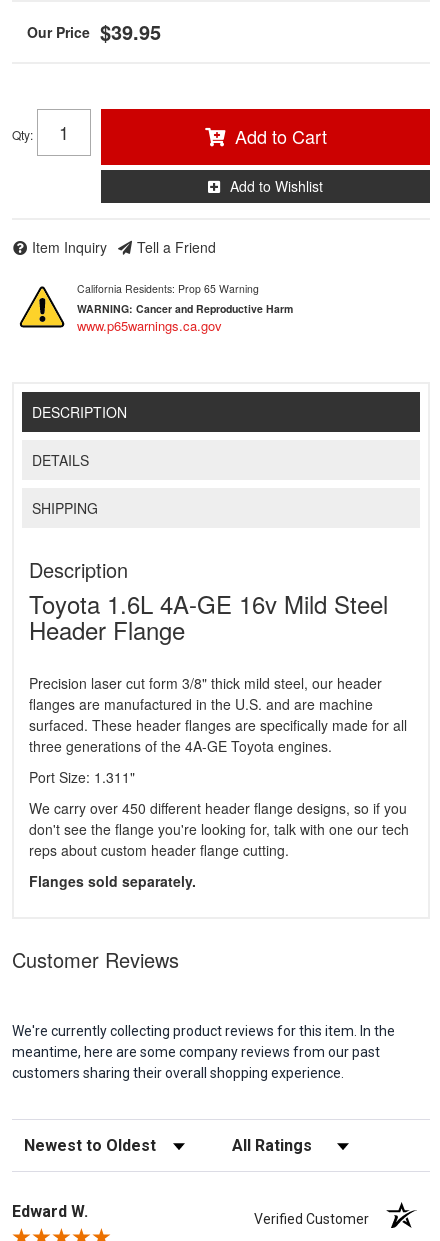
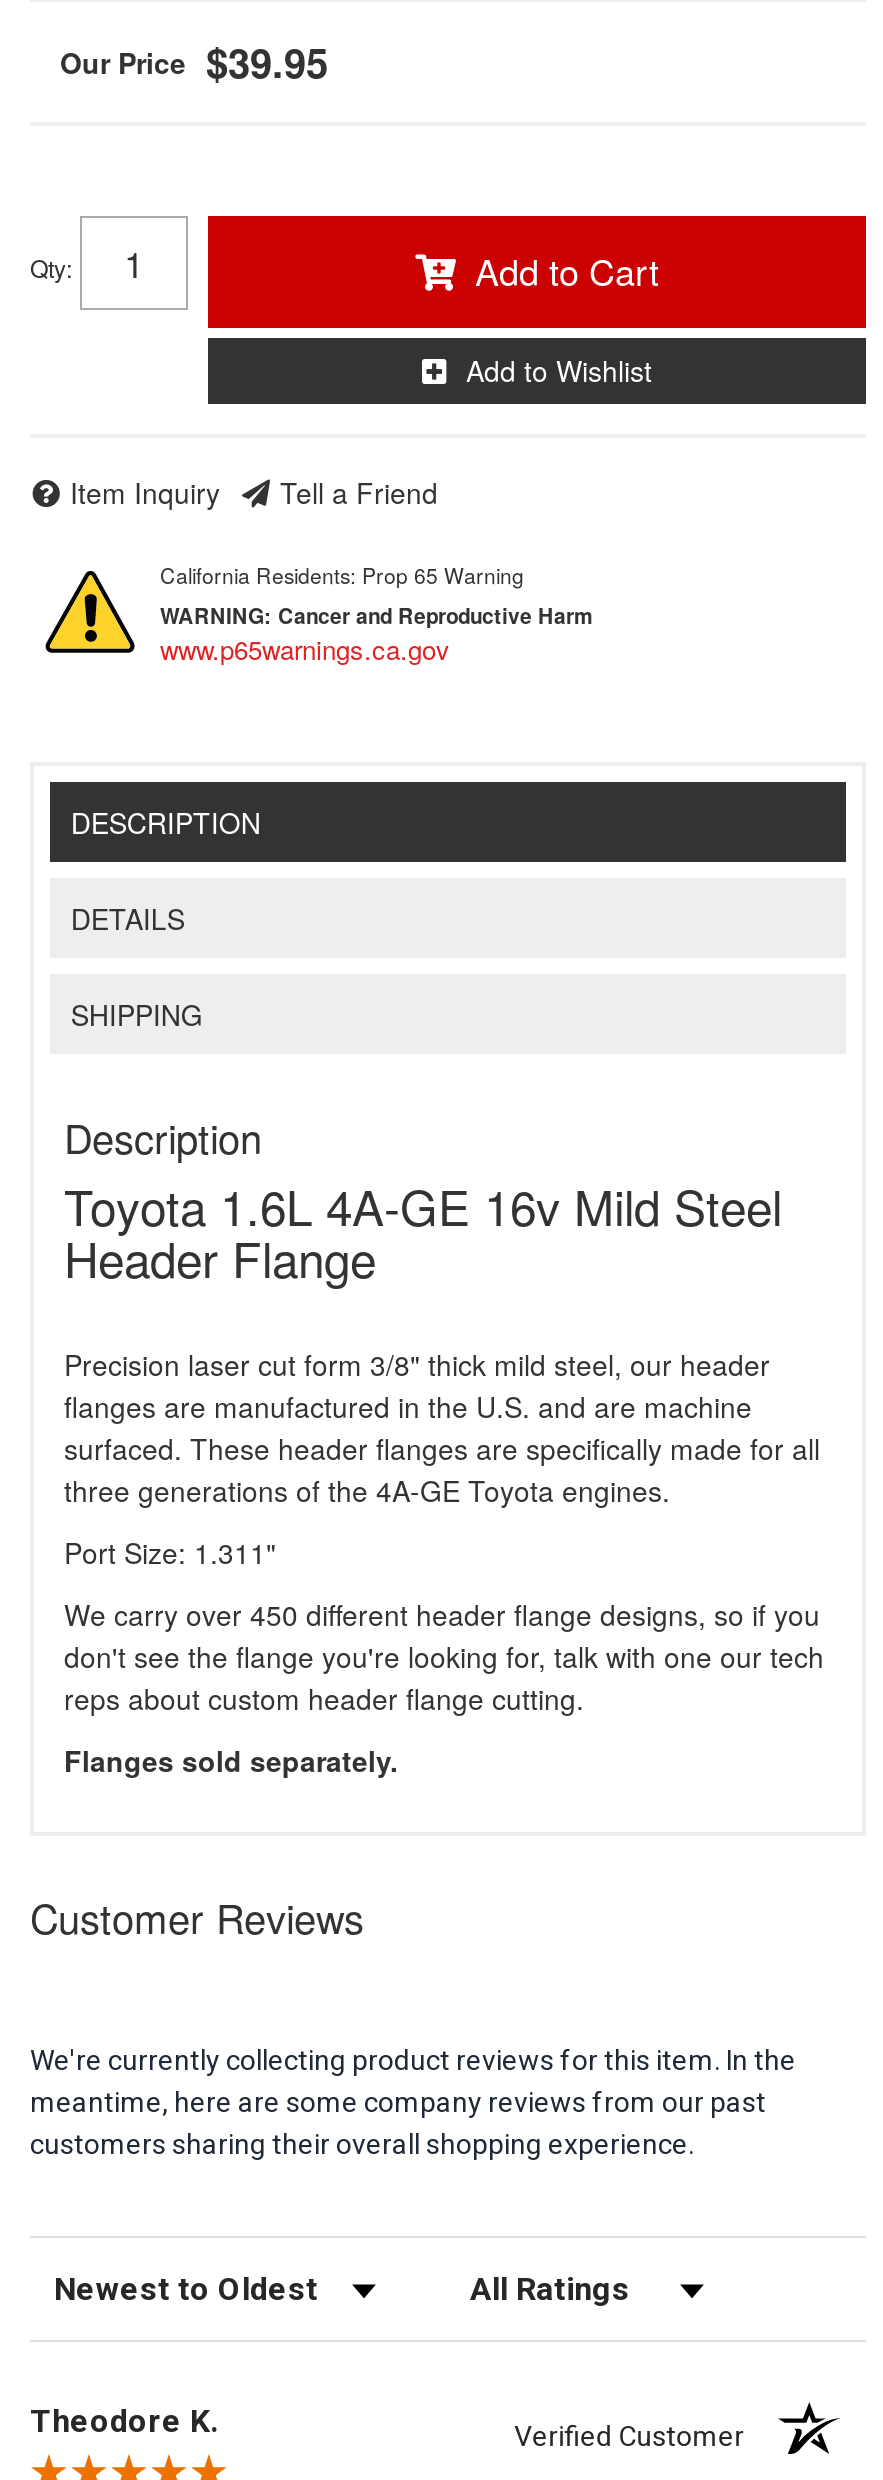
[12,1202,88,1221] Edward W. -> [30,2403,218,2441] Theodore K.

